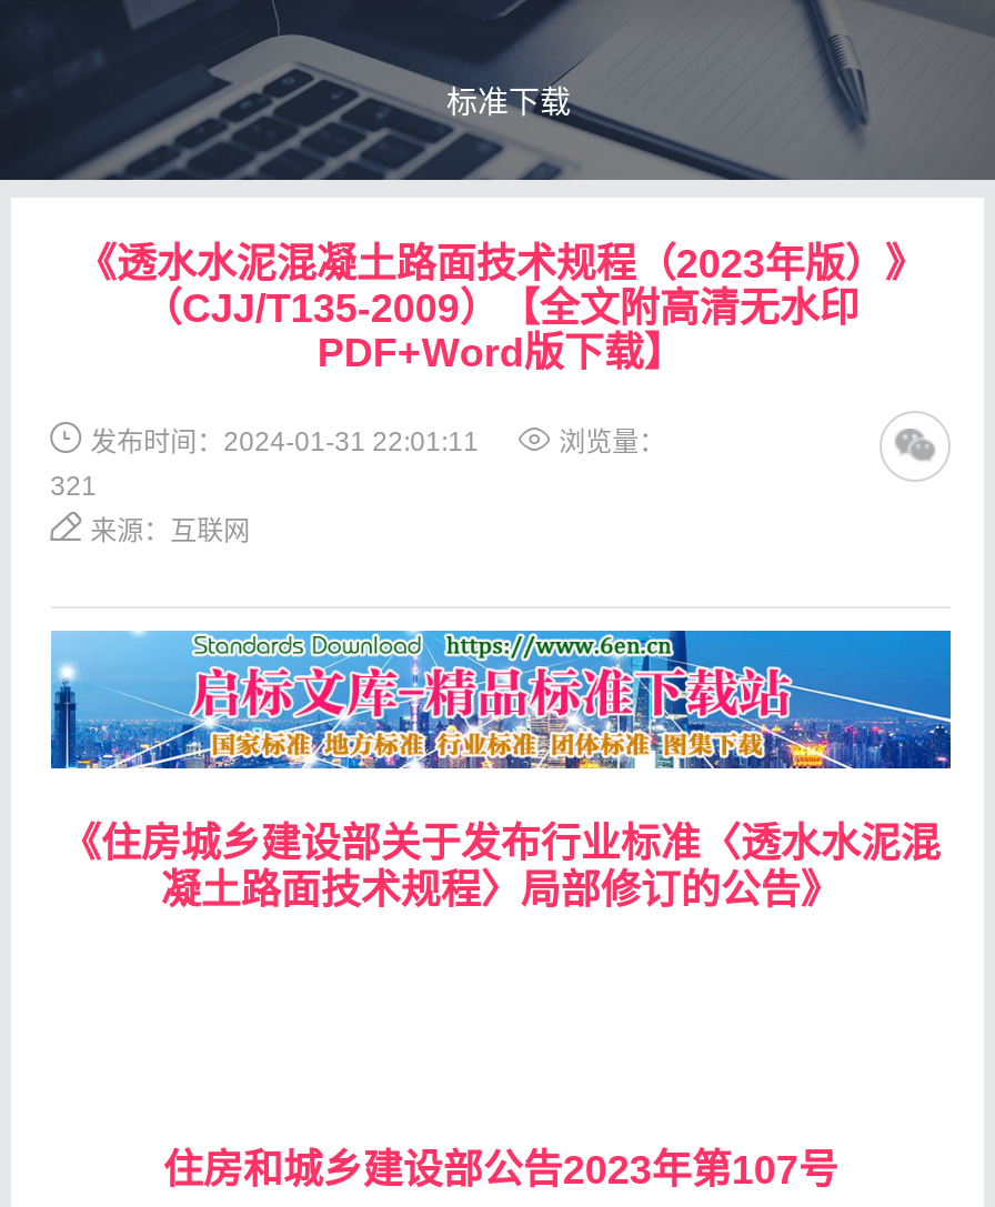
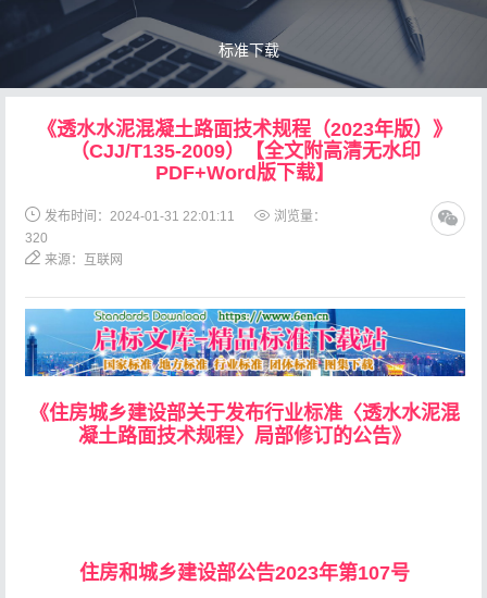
[50,470,97,501] 321 -> [25,230,47,245] 320

